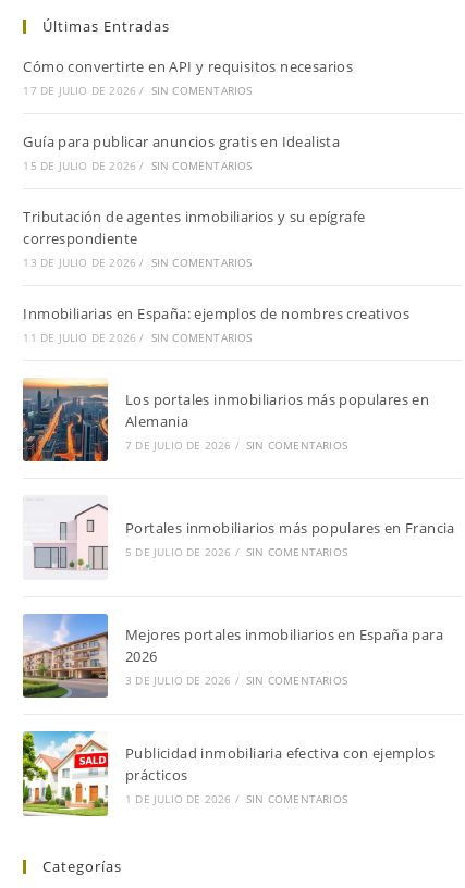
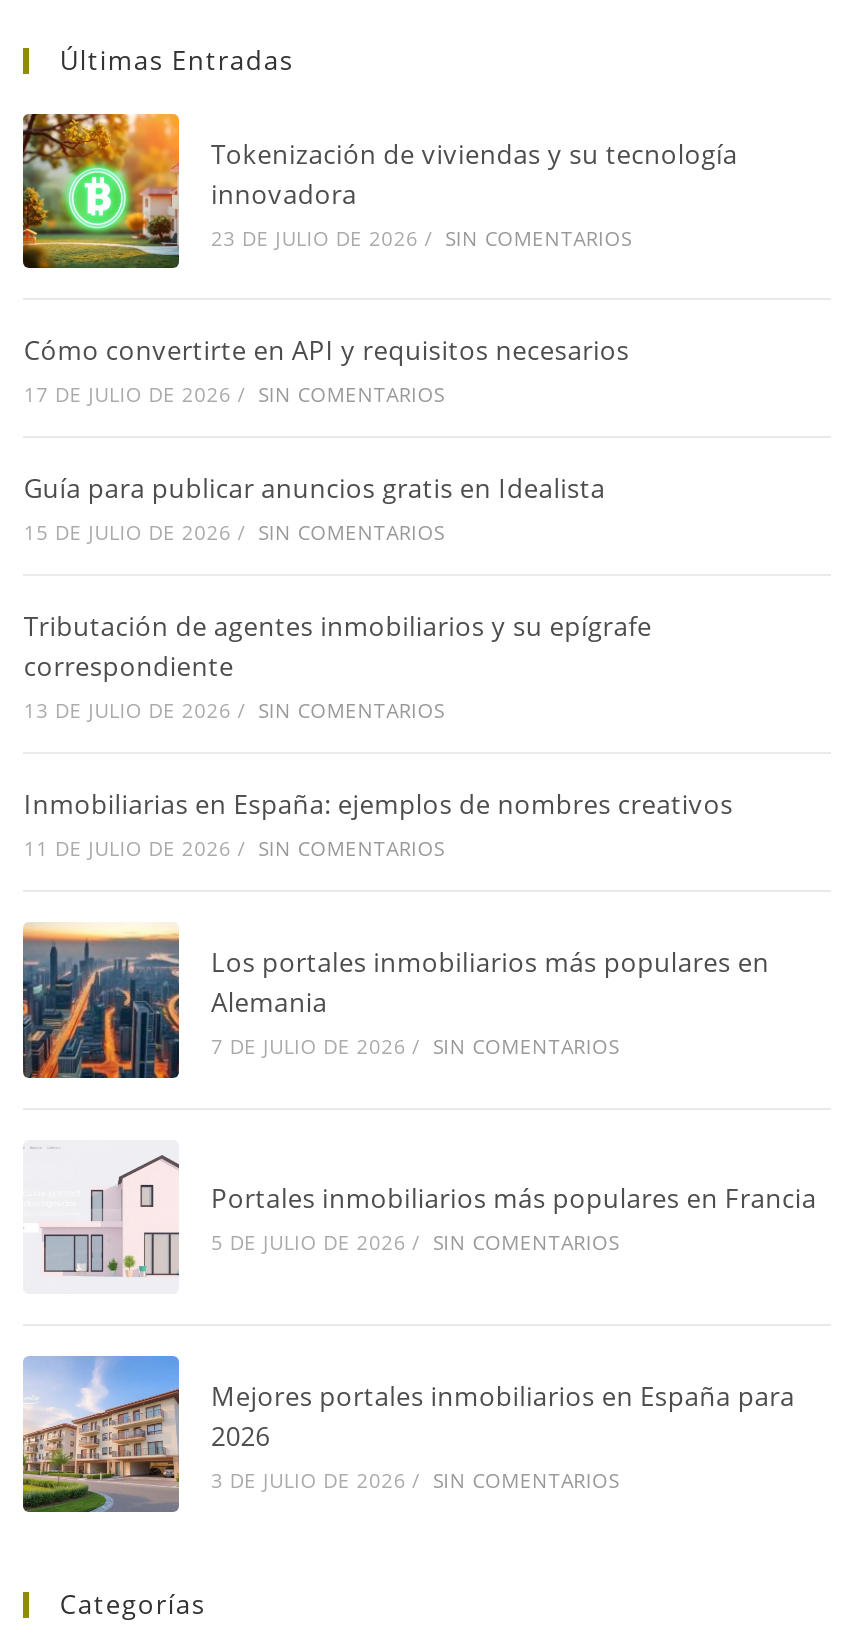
none -> [21,112,738,270] [image] | Tokenización de viviendas y su tecnología | innovadora | 23 DE JULIO DE 2026 / SIN COMENTARIOS
moved [21,56,455,688] -> [19,333,817,1494]: [image] | Cómo convertirte en API y requisitos necesarios | 17 DE JULIO DE 2026 / SIN COMENTARIOS | ... | 2026 | 3 DE JULIO DE 2026 / SIN COMENTARIOS
[22,730,434,817] [image] | Publicidad inmobiliaria efectiva con ejemplos | prácticos | 1 DE JULIO DE 2026 / SIN COMENTARIOS -> none

